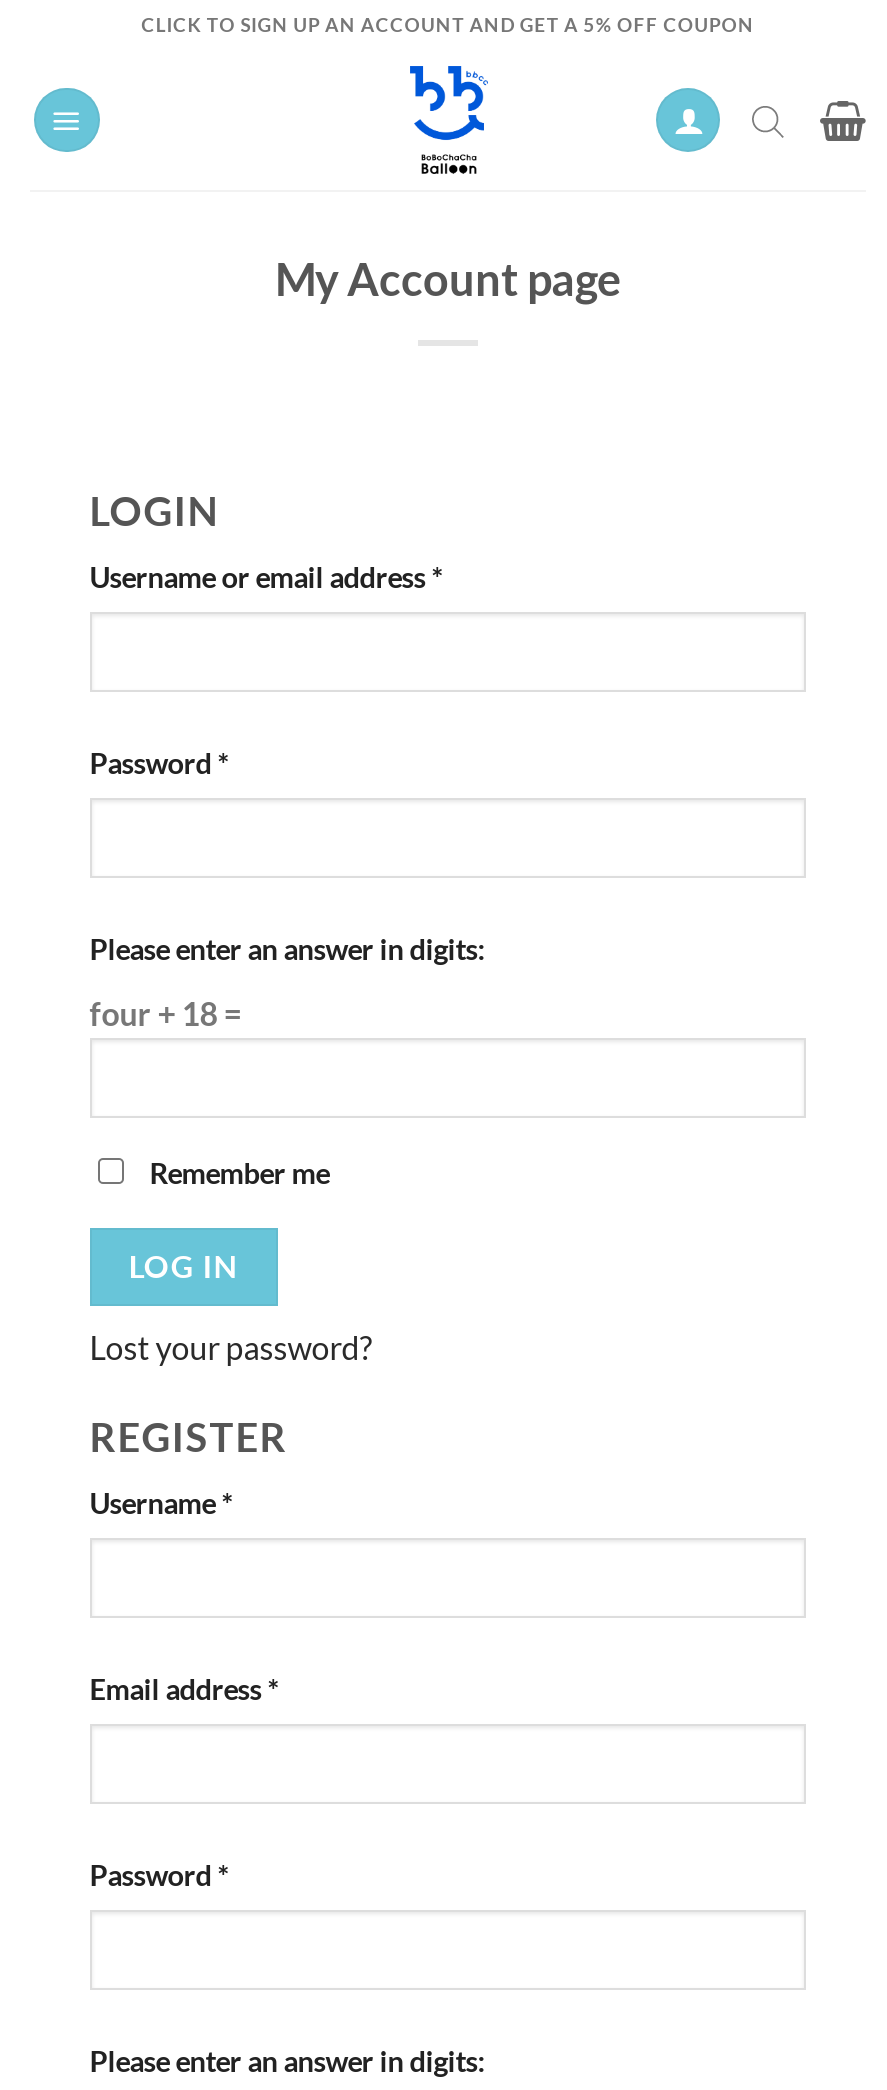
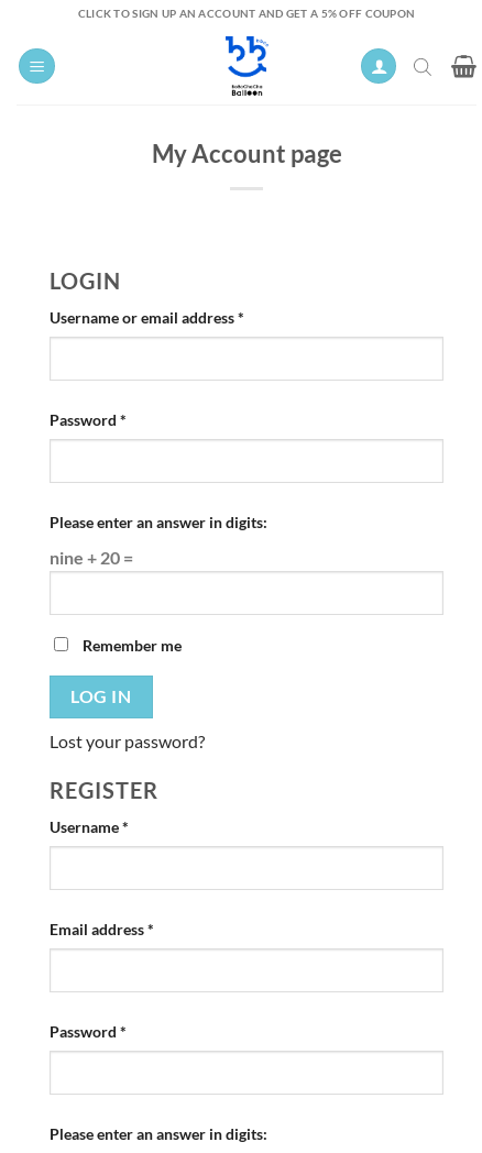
[90,993,242,1031] four + 18 = -> [49,546,133,567] nine + 20 =

